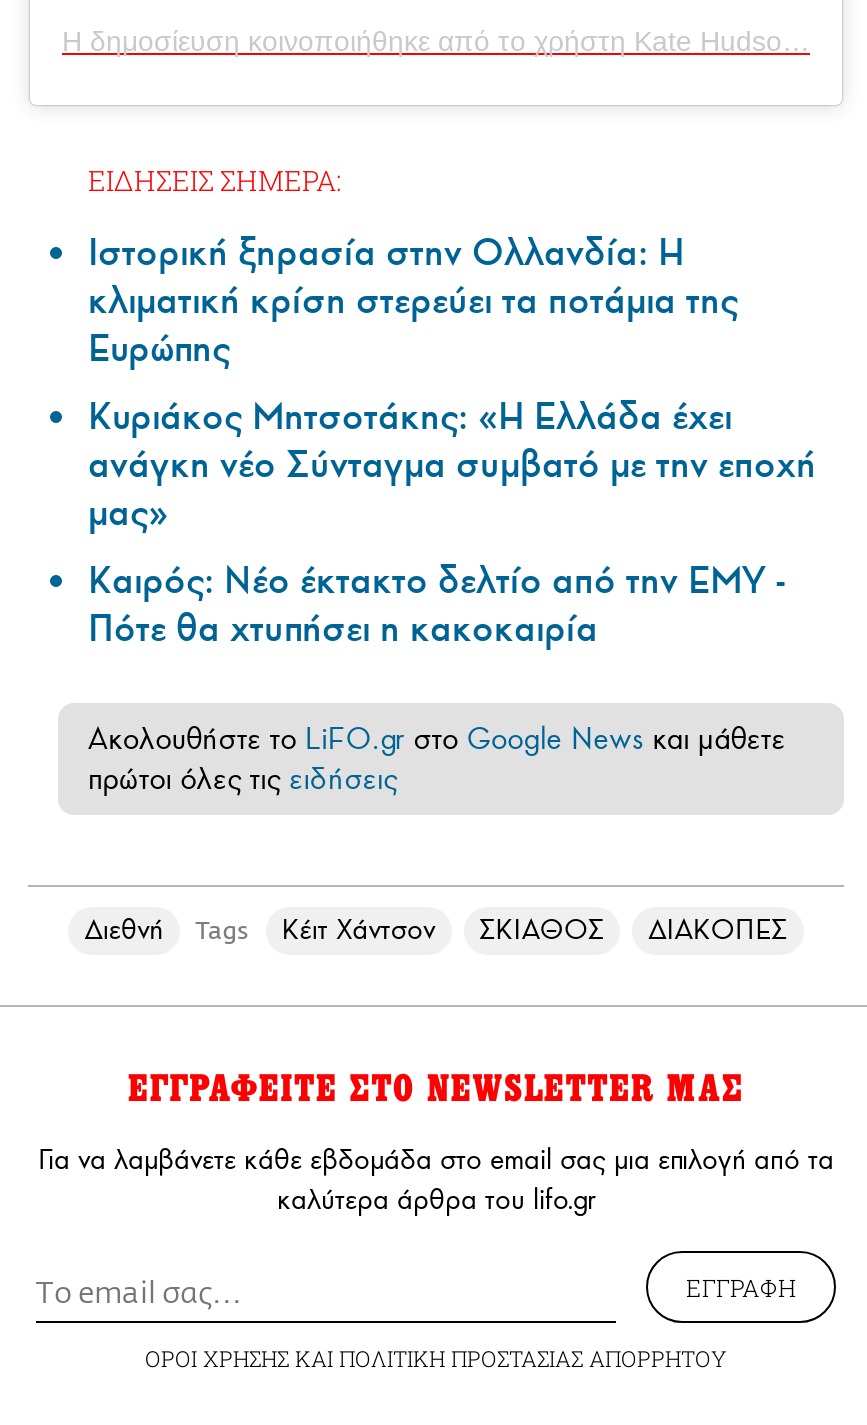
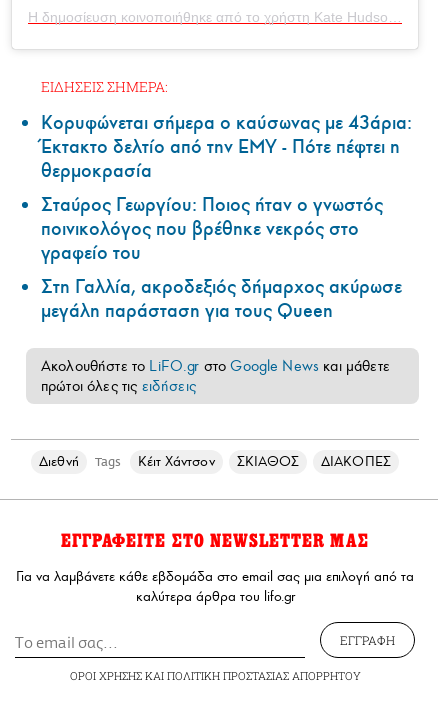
[88,229,816,653] Ιστορική ξηρασία στην Ολλανδία: Η | κλιματική κρίση στερεύει τα ποτάμια της | Ευρώπης | Κυριάκος Μητσοτάκης: «Η Ελλάδα έχει | ανάγκη νέο Σύνταγμα συμβατό με την εποχή | μας» | Καιρός: Νέο έκτακτο δελτίο από την ΕΜΥ - | Πότε θα χτυπήσει η κακοκαιρία -> [41,111,412,323] Κορυφώνεται σήμερα ο καύσωνας με 43άρια: | Έκτακτο δελτίο από την ΕΜΥ - Πότε πέφτει η | θερμοκρασία | Σταύρος Γεωργίου: Ποιος ήταν ο γνωστός | ποινικολόγος που βρέθηκε νεκρός στο | γραφείο του | Στη Γαλλία, ακροδεξιός δήμαρχος ακύρωσε | μεγάλη παράσταση για τους Queen

